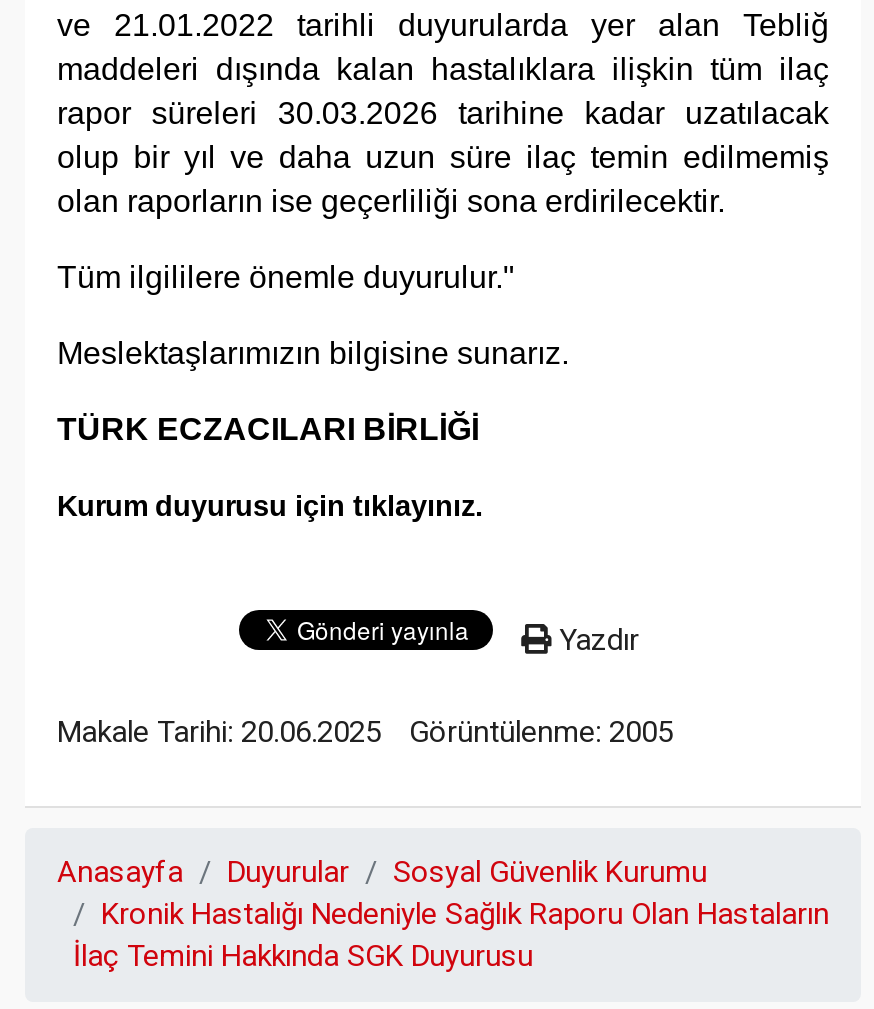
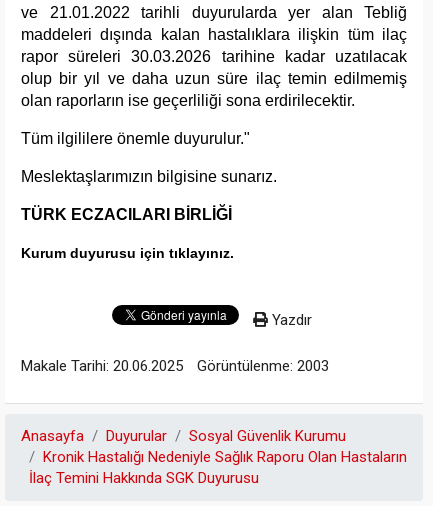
[409,713,673,749] Görüntülenme: 2005 -> [197,357,329,375] Görüntülenme: 2003

